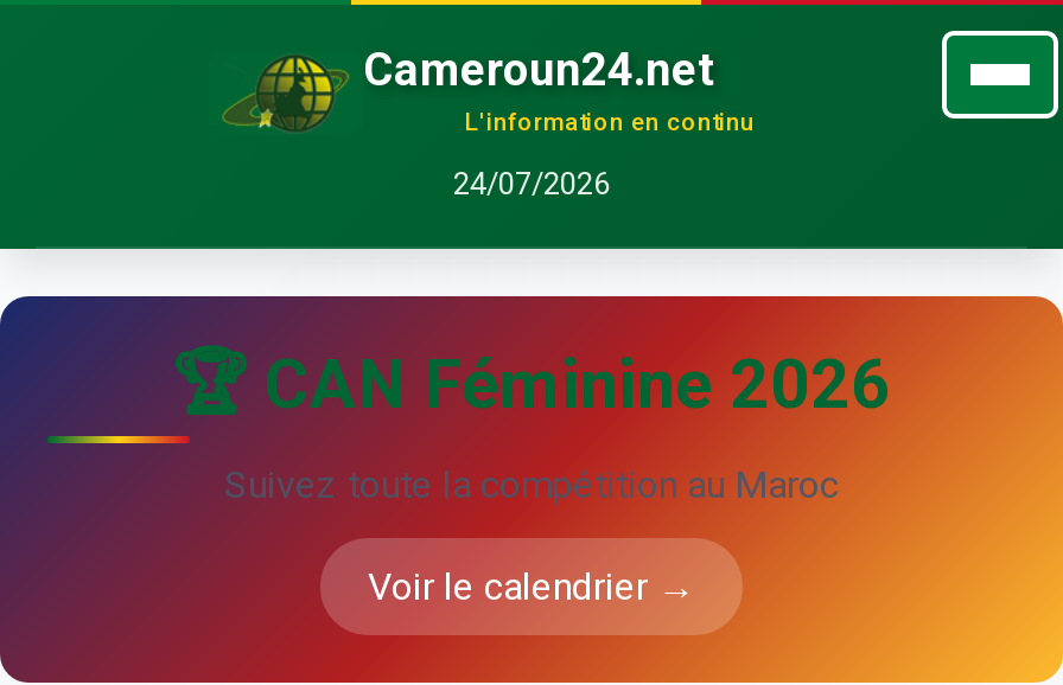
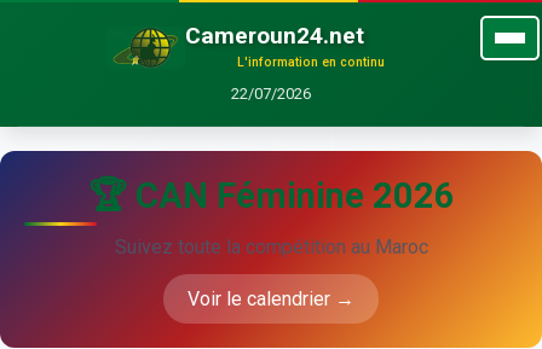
[453,166,610,202] 24/07/2026 -> [231,85,311,103] 22/07/2026

